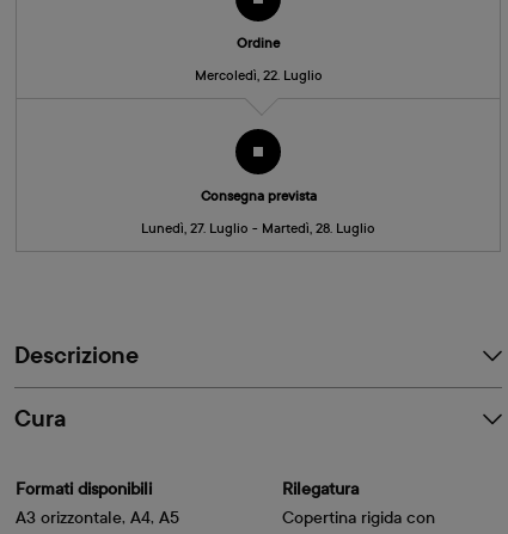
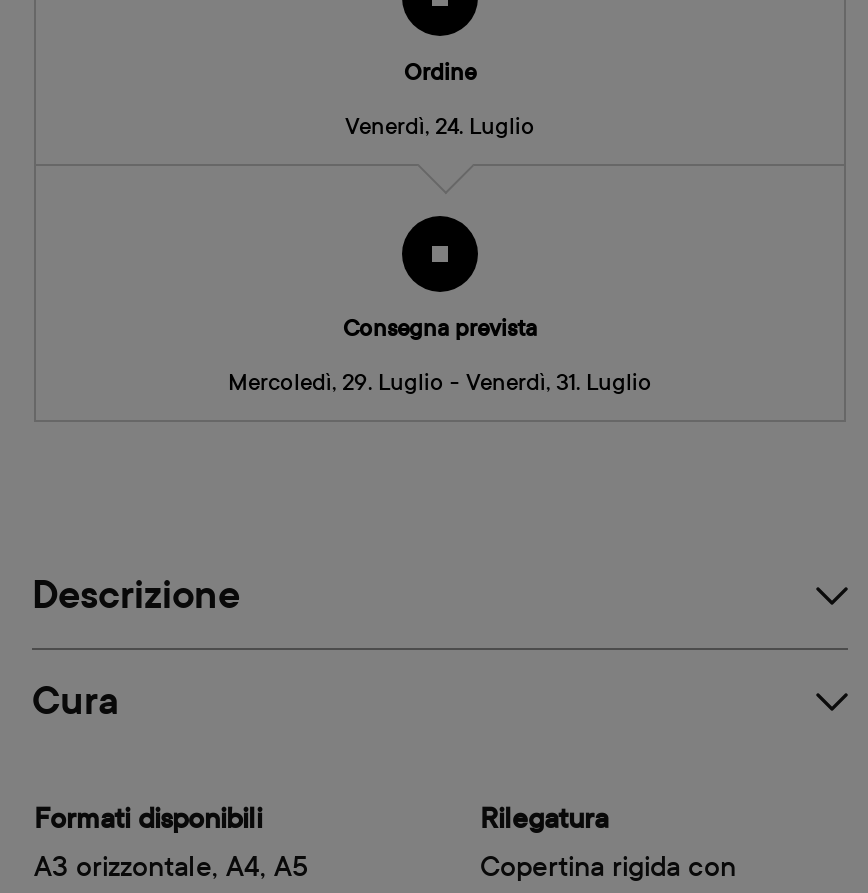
[194,67,322,84] Mercoledì, 22. Luglio -> [345,112,535,140] Venerdì, 24. Luglio
[141,220,375,237] Lunedì, 27. Luglio - Martedì, 28. Luglio -> [228,369,652,397] Mercoledì, 29. Luglio - Venerdì, 31. Luglio

